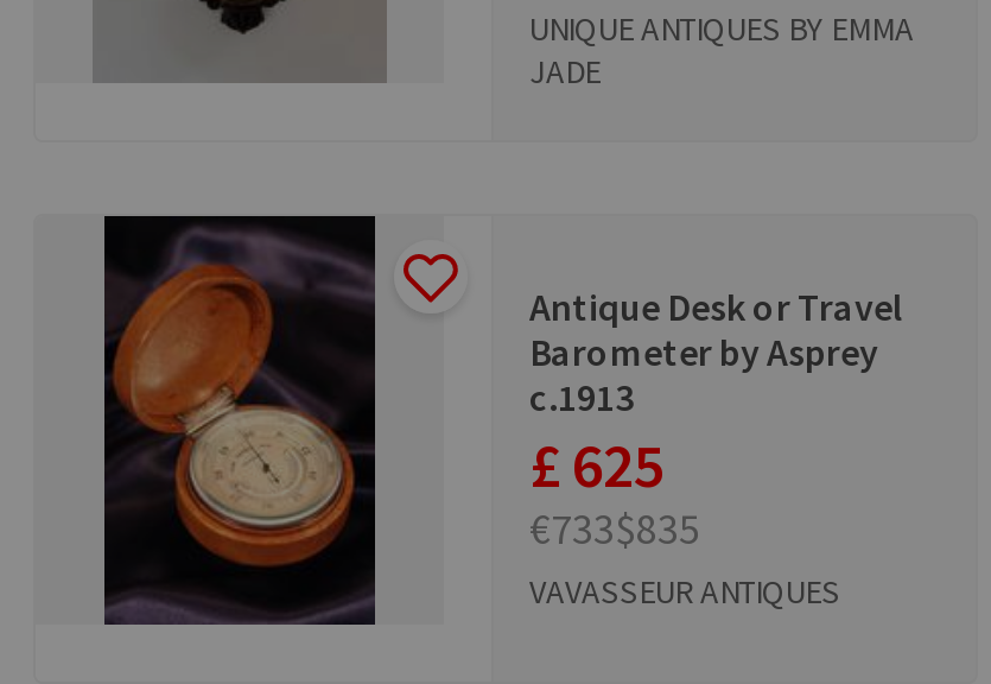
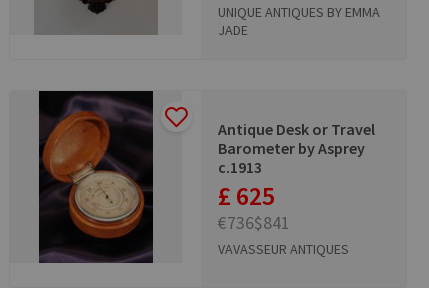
[529,501,700,556] €733$835 -> [218,211,290,234] €736$841

